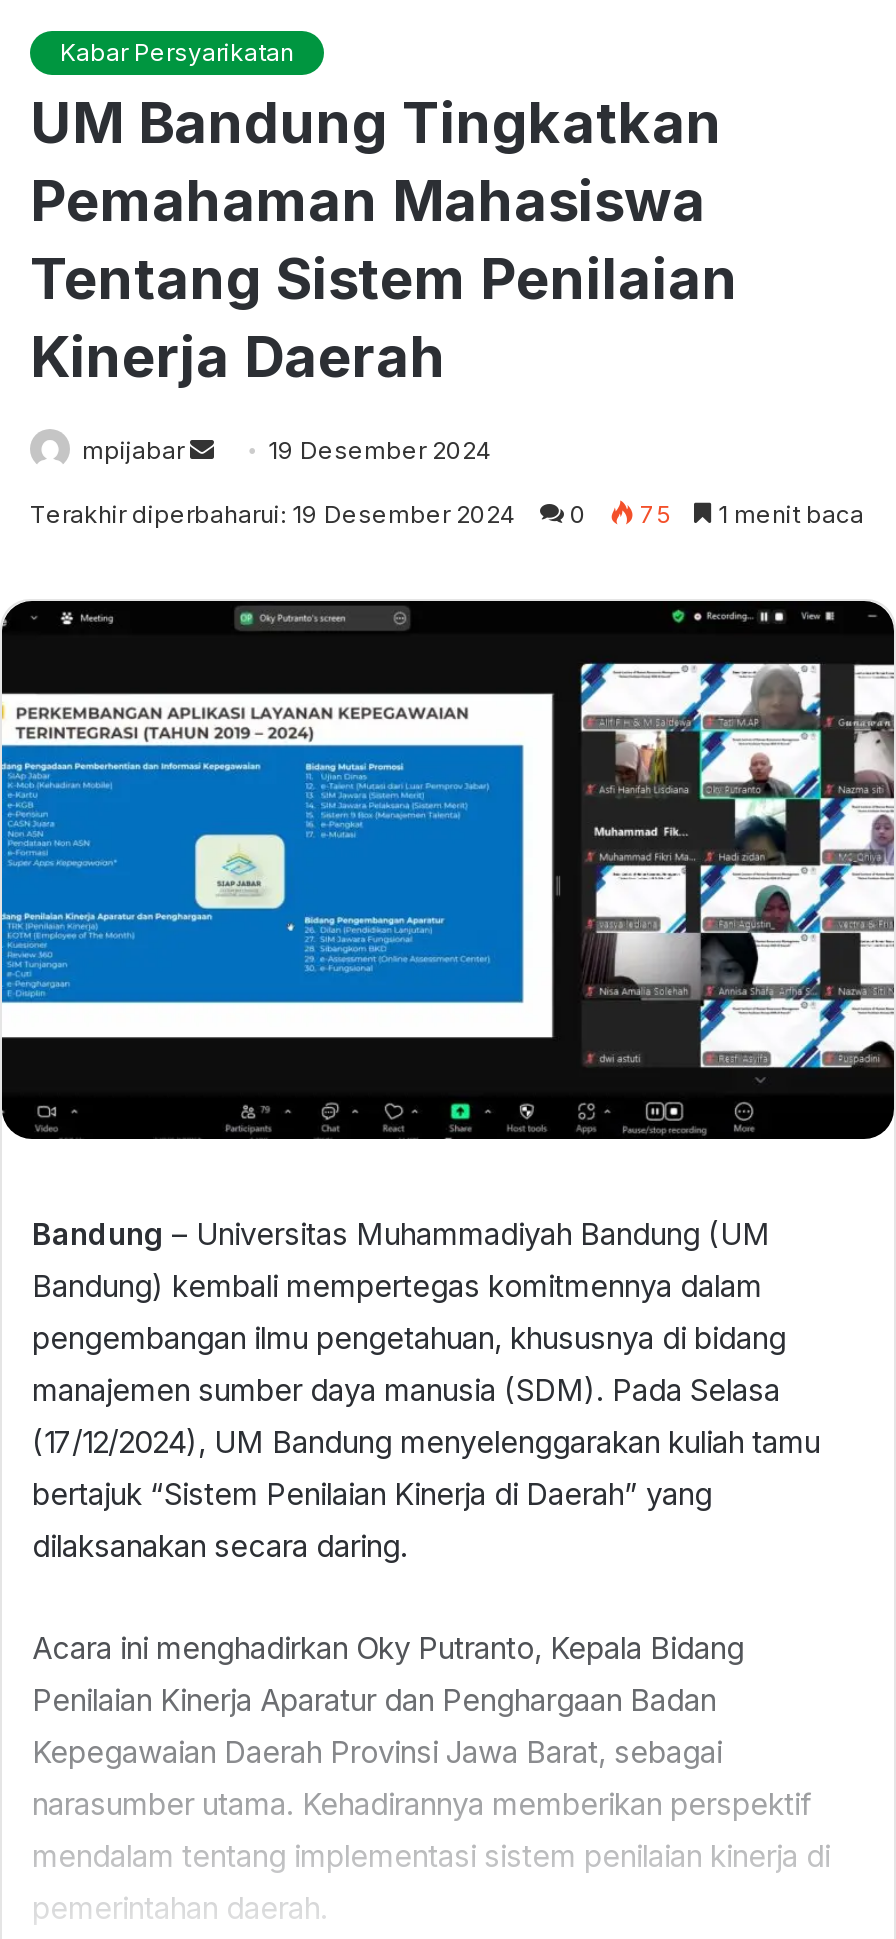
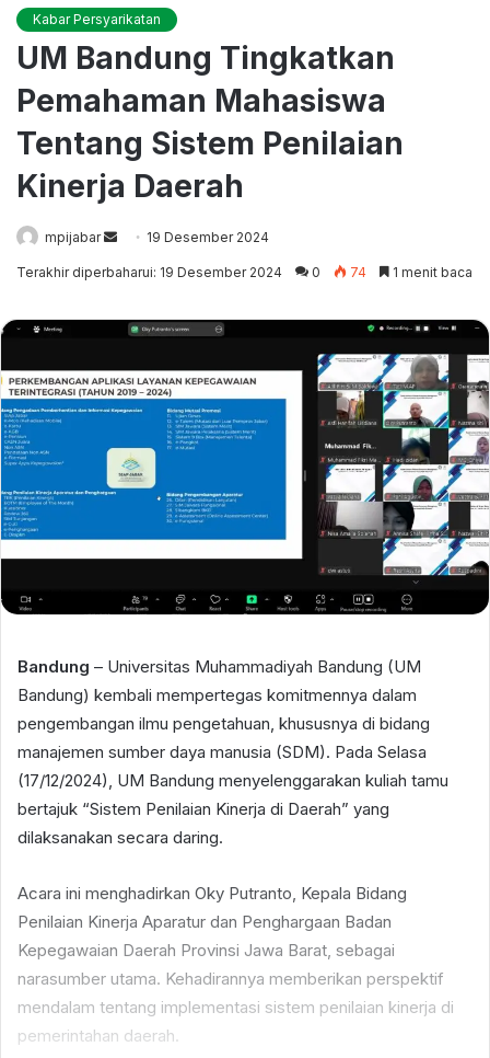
[30,500,864,530] Terakhir diperbaharui: 19 Desember 2024 0 75 1 menit baca -> [16,264,472,281] Terakhir diperbaharui: 19 Desember 2024 0 74 1 menit baca

